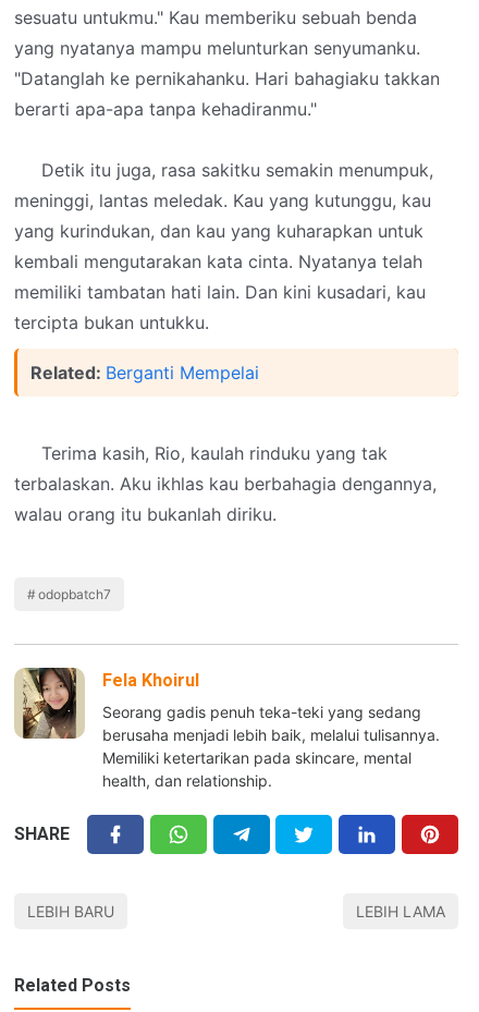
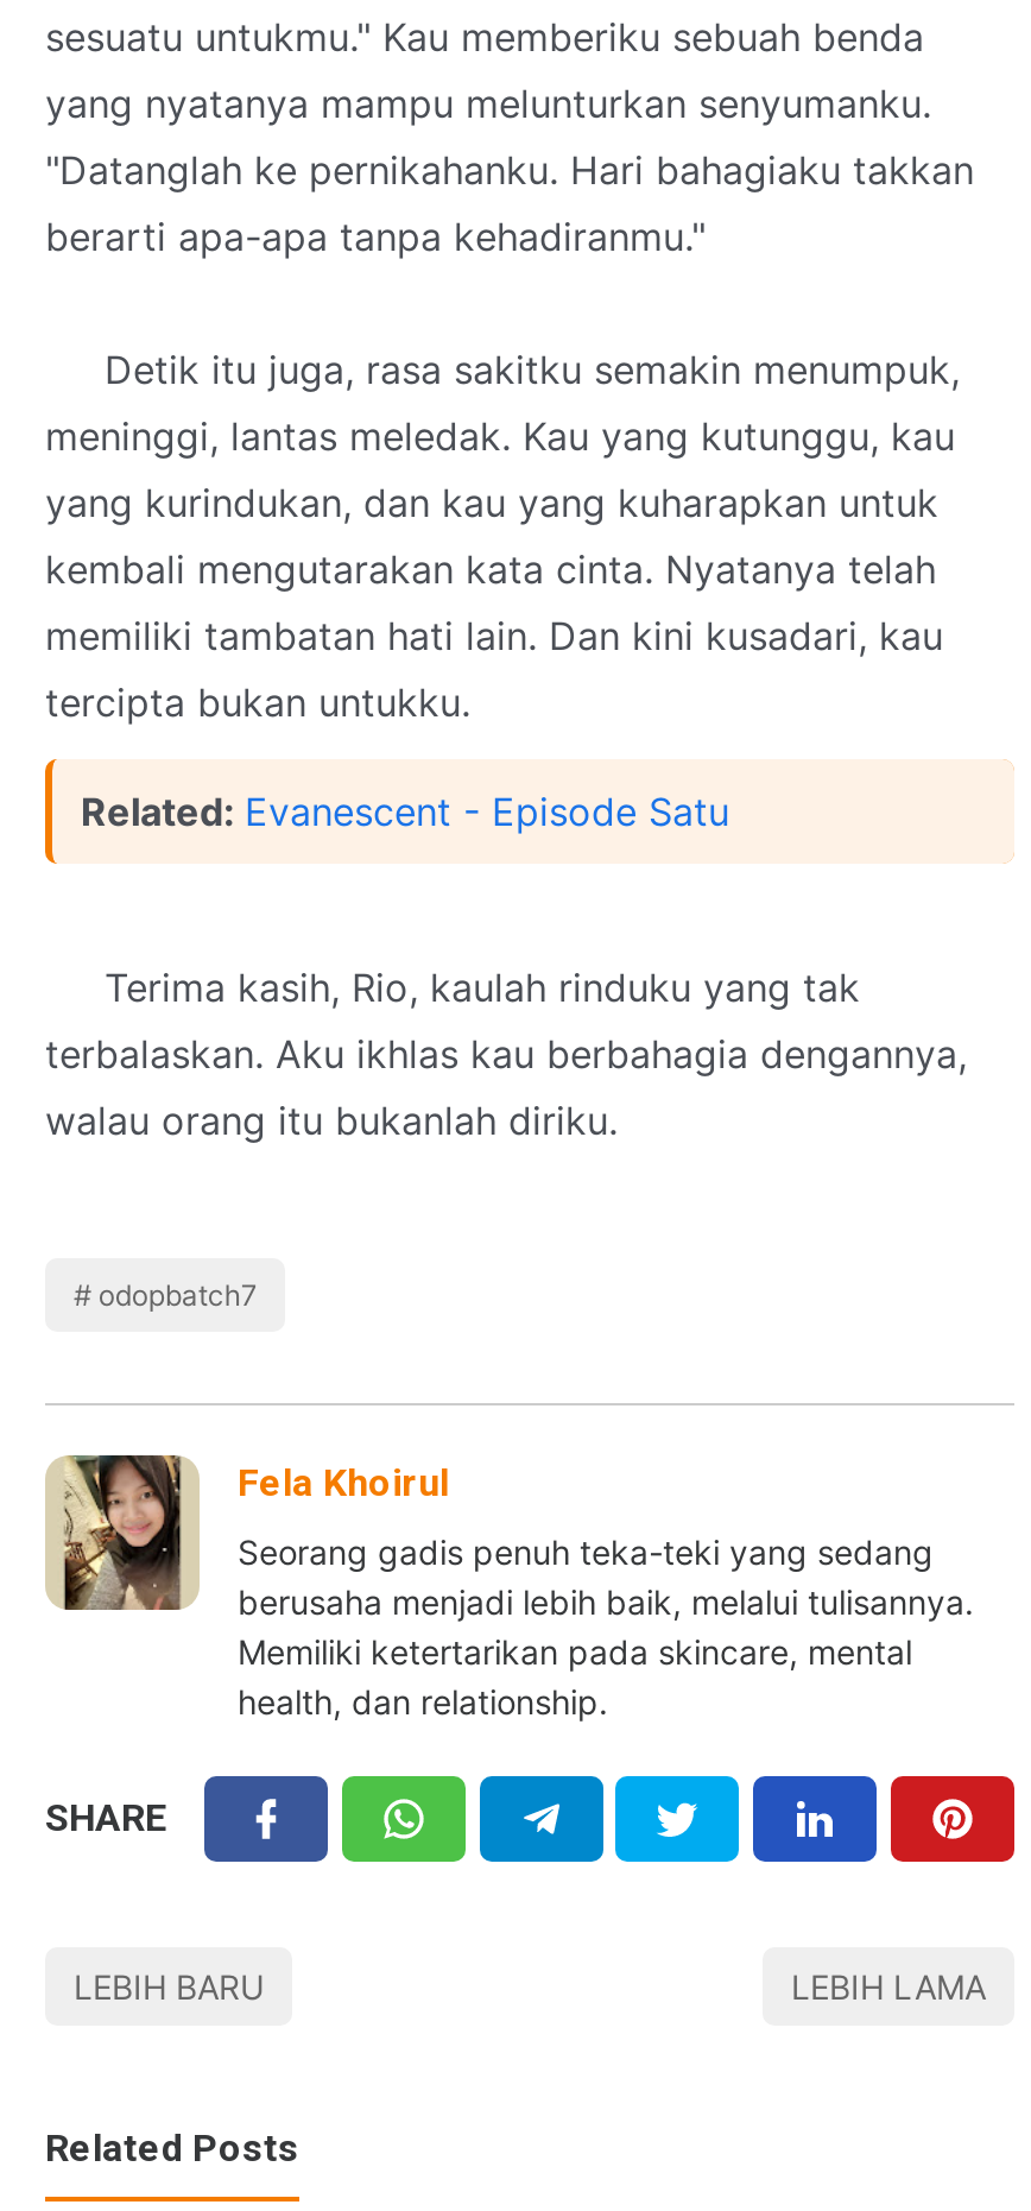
[30,362,259,383] Related: Berganti Mempelai -> [81,788,729,835] Related: Evanescent - Episode Satu

